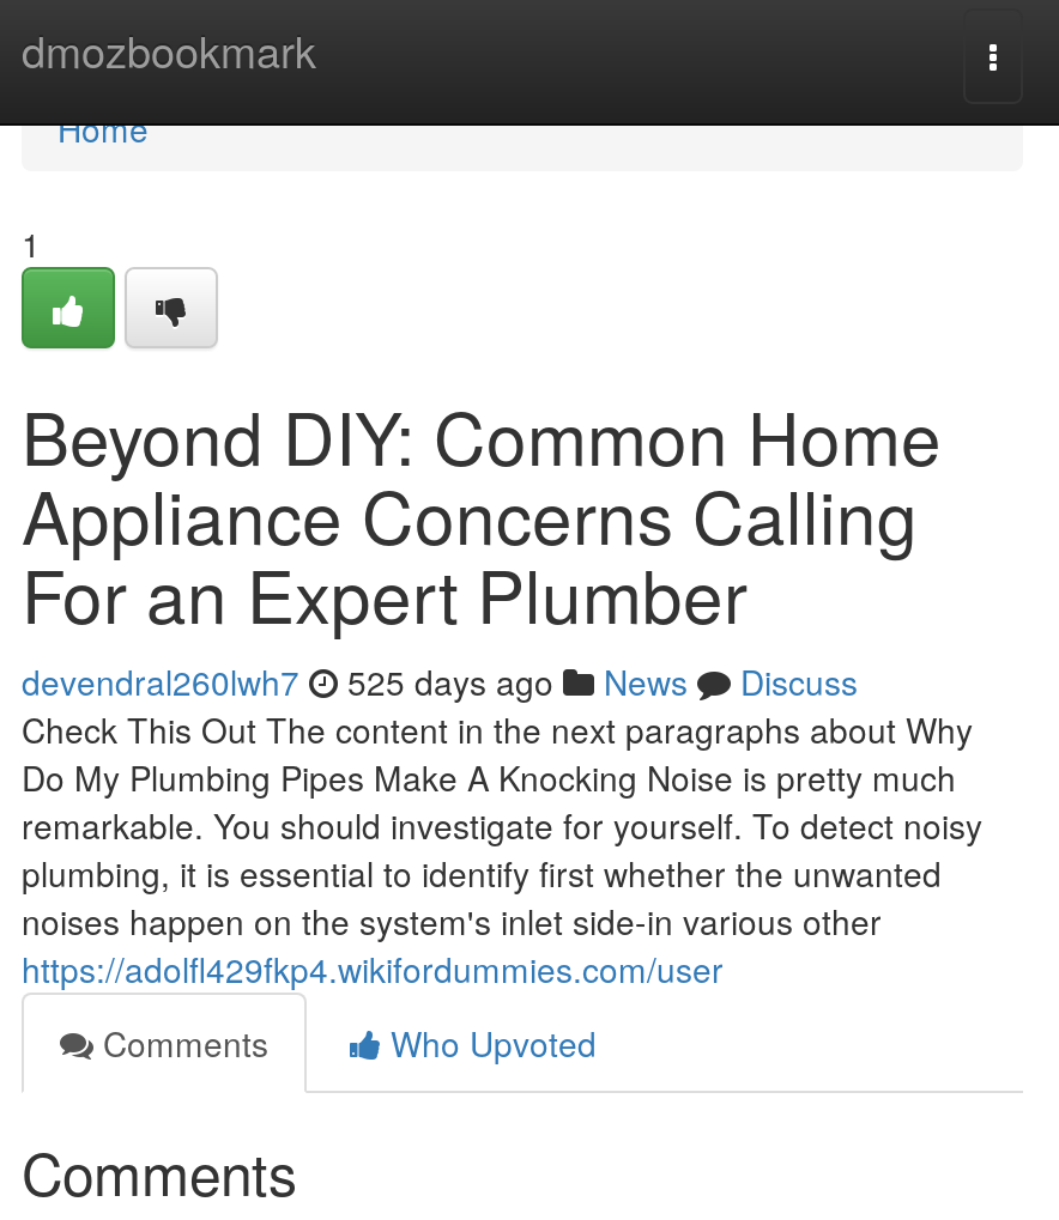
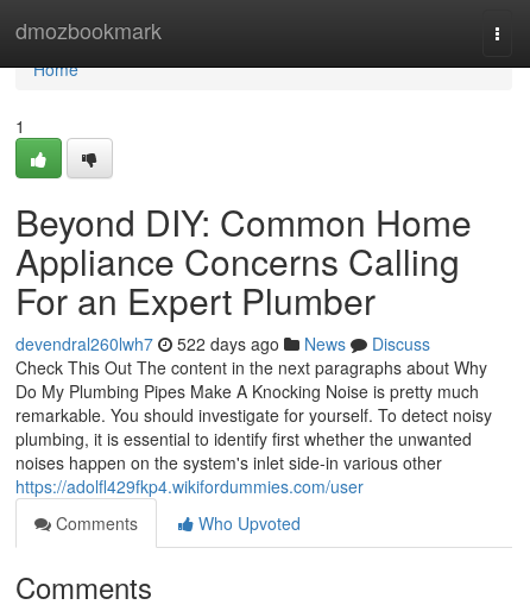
[22,657,858,705] devendral260lwh7 525 days ago News Discuss -> [15,332,430,355] devendral260lwh7 522 days ago News Discuss

